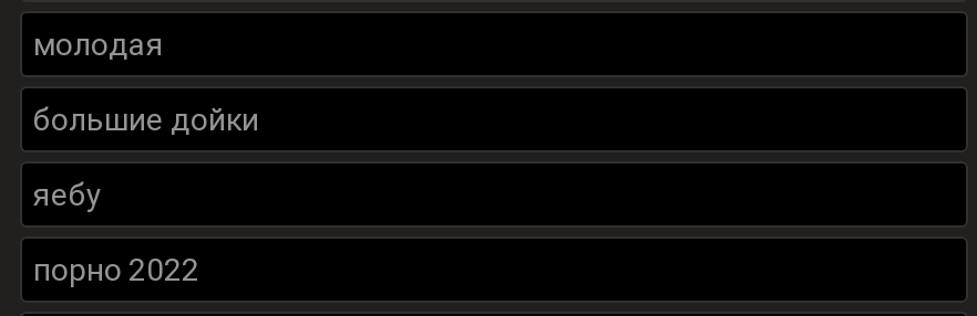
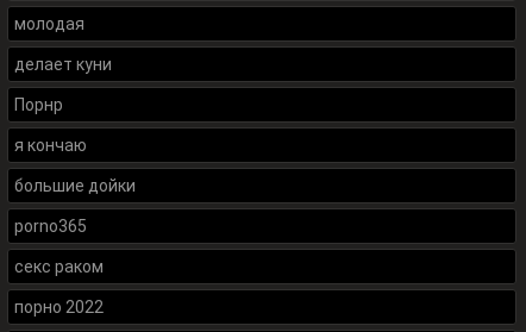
none -> [14,55,112,155] делает куни | Порнр | я кончаю
[33,178,102,213] яебу -> [14,217,104,277] porno365 | секс раком

